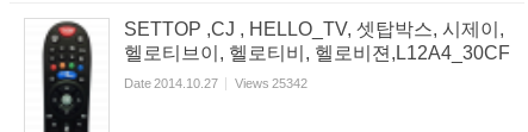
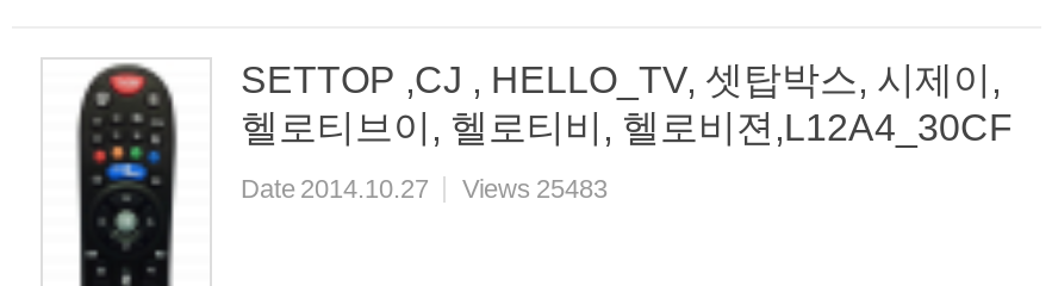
[124,76,308,90] Date 2014.10.27 Views 25342 -> [241,173,608,202] Date 2014.10.27 Views 25483

